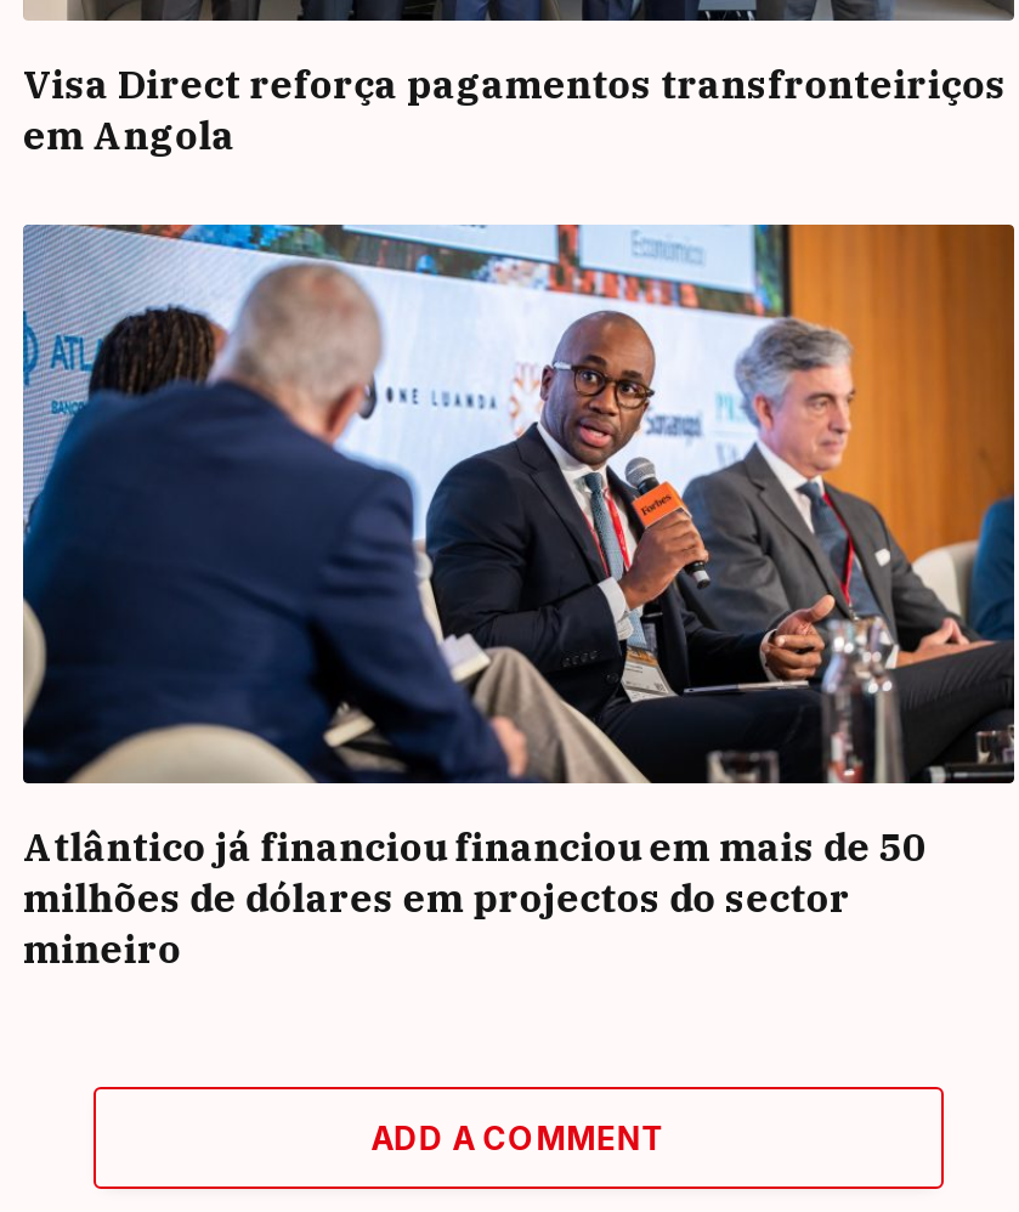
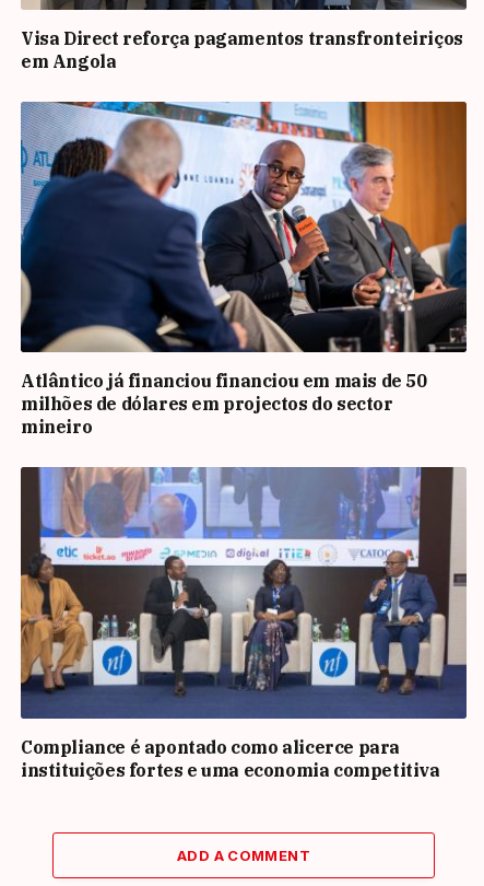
none -> [20,466,468,781] [image] | Compliance é apontado como alicerce para | instituições fortes e uma economia competitiva

